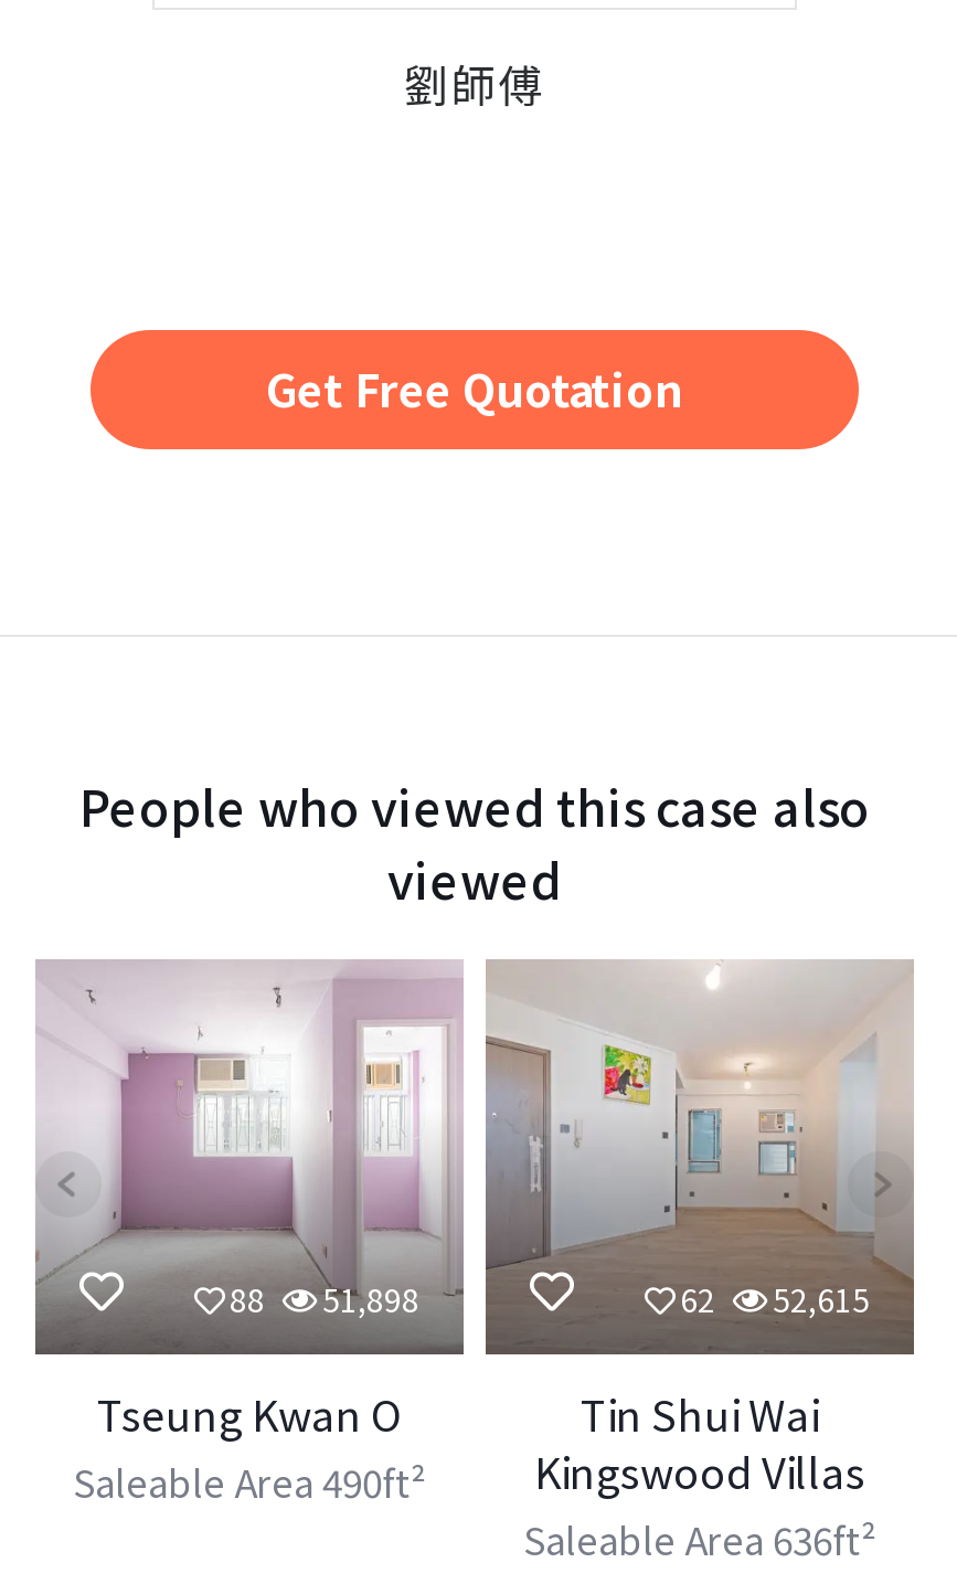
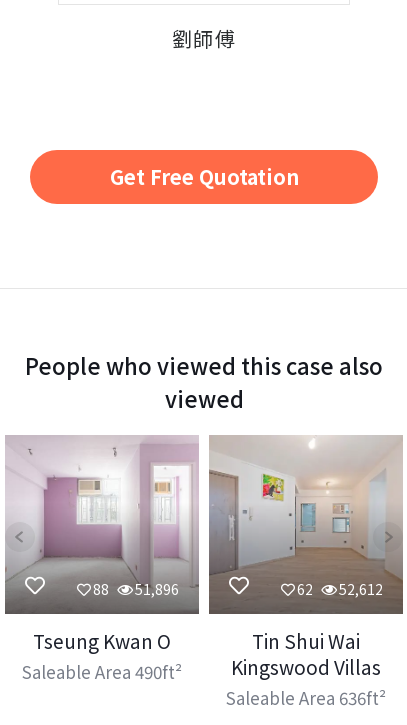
[230,1277,419,1322] 88 51,898 -> [93,579,179,599] 88 51,896
[680,1277,870,1322] 62 52,615 -> [297,579,383,599] 62 52,612

